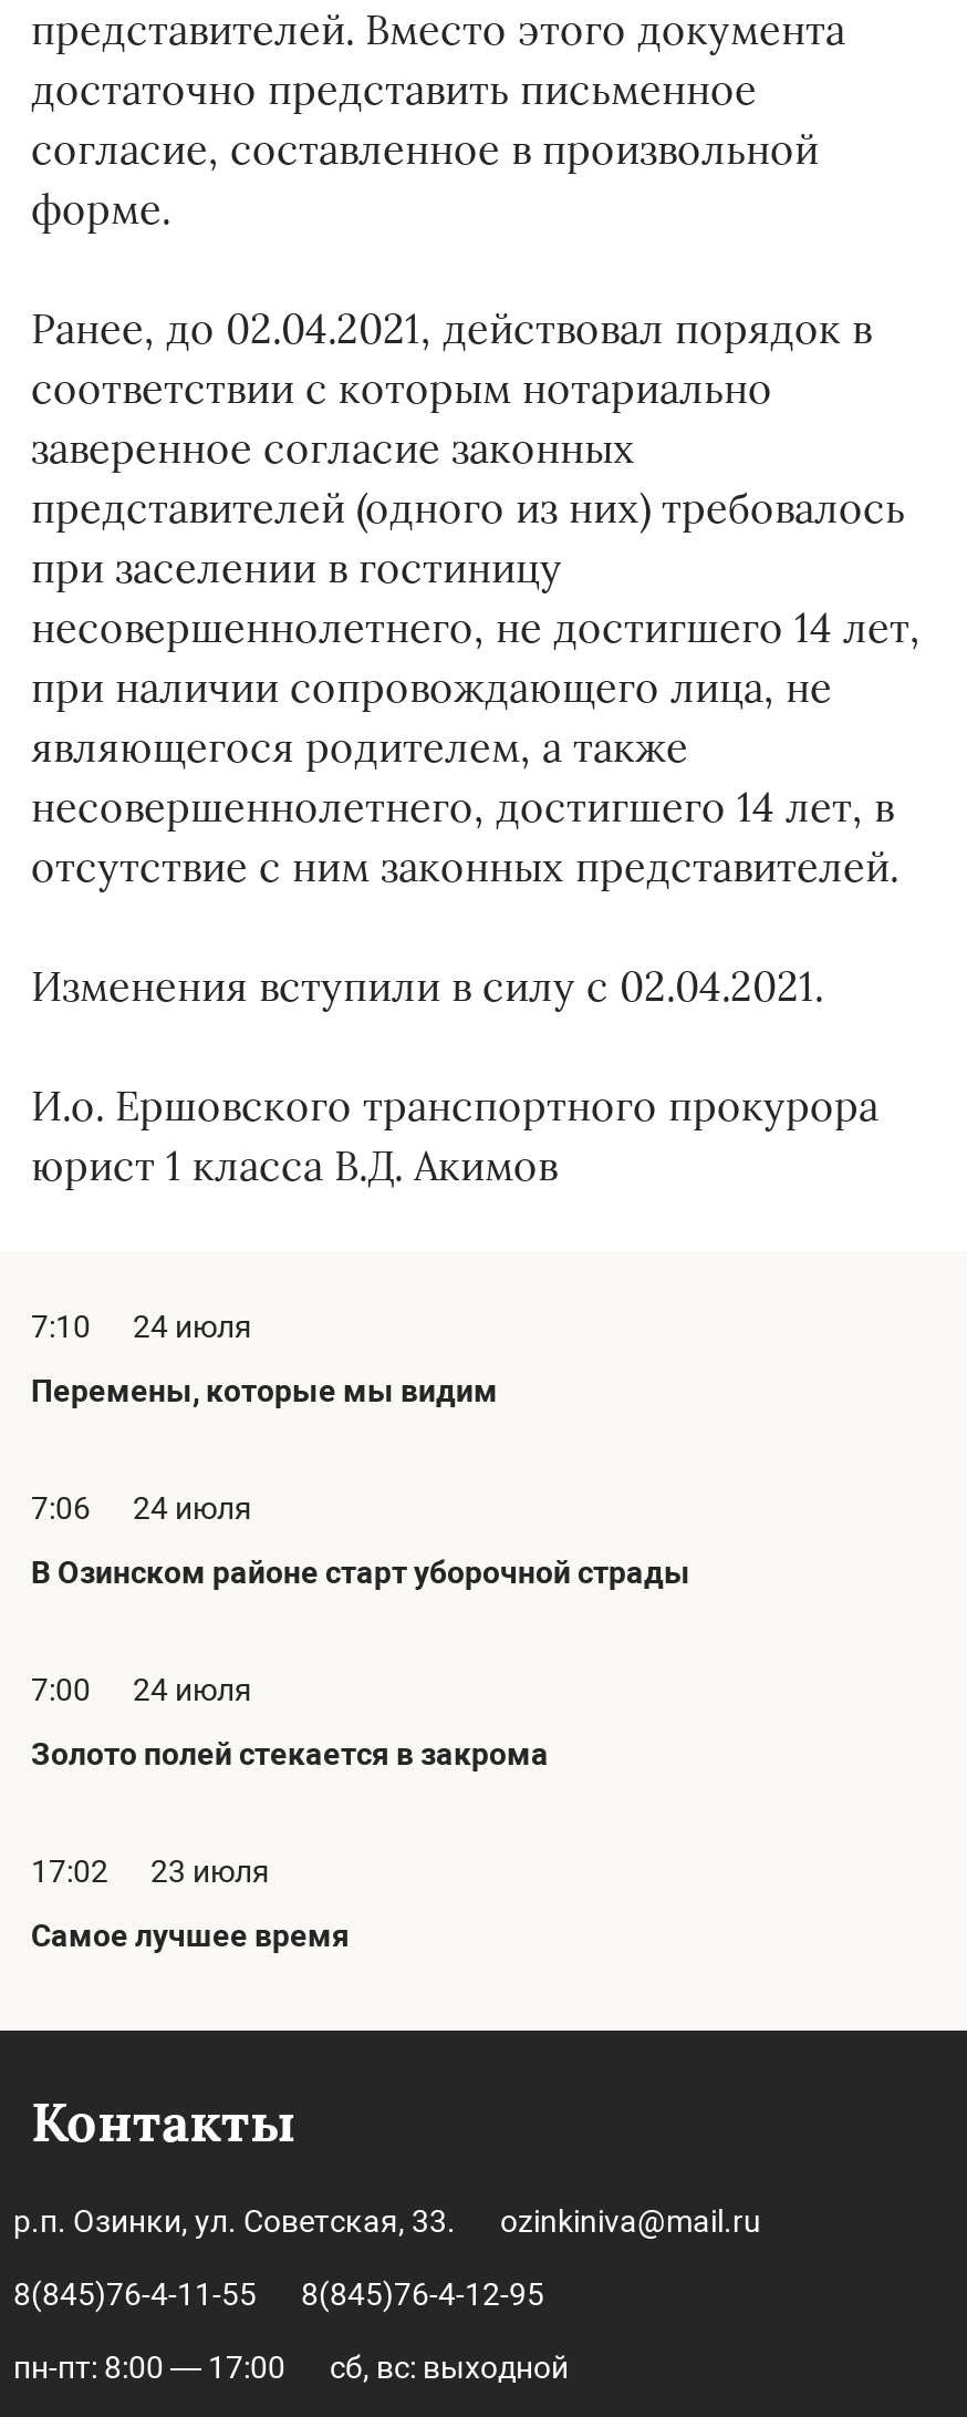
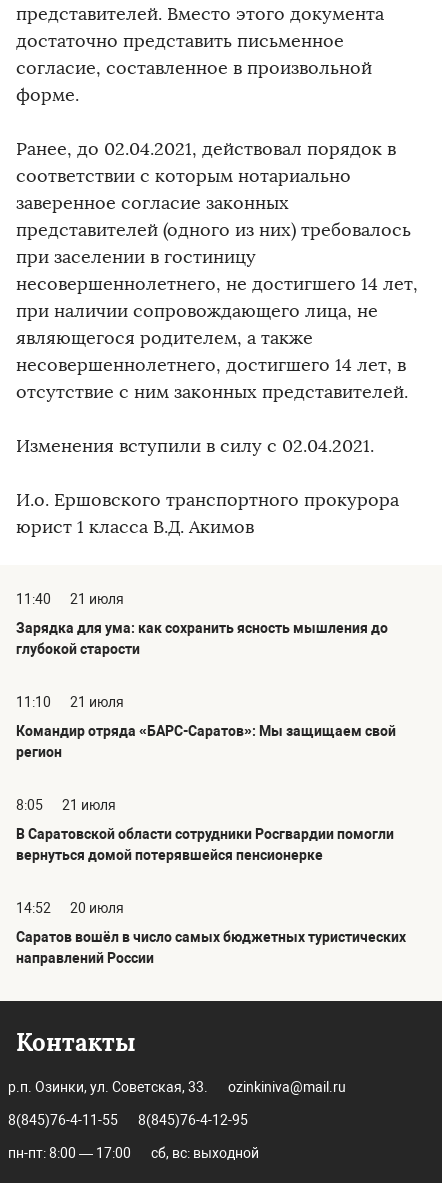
[31,1309,252,1344] 7:10 | 24 июля -> [16,591,124,607] 11:40 | 21 июля
[31,1373,498,1408] Перемены, которые мы видим -> [16,620,388,657] Зарядка для ума: как сохранить ясность мышления до | глубокой старости
[31,1490,252,1526] 7:06 | 24 июля -> [16,694,124,710] 11:10 | 21 июля
[31,1554,690,1590] В Озинском районе старт уборочной страды -> [16,723,396,760] Командир отряда «БАРС-Саратов»: Мы защищаем свой | регион
[31,1672,252,1707] 7:00 | 24 июля -> [16,797,116,813] 8:05 | 21 июля
[31,1736,549,1772] Золото полей стекается в закрома -> [16,826,394,863] В Саратовской области сотрудники Росгвардии помогли | вернуться домой потерявшейся пенсионерке
[31,1853,270,1889] 17:02 | 23 июля -> [16,900,124,916] 14:52 | 20 июля
[31,1918,350,1953] Самое лучшее время -> [16,929,406,966] Саратов вошёл в число самых бюджетных туристических | направлений России

